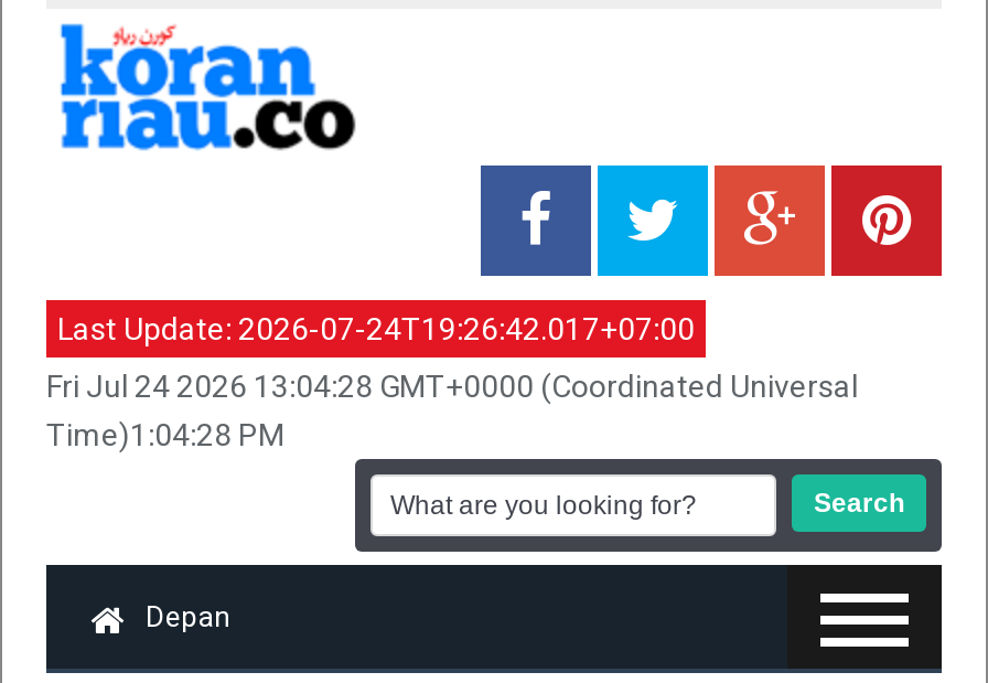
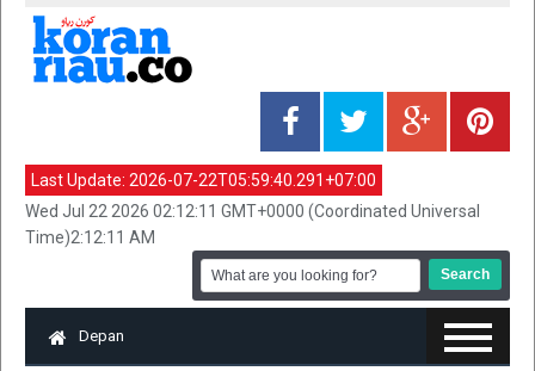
[57,311,695,346] Last Update: 2026-07-24T19:26:42.017+07:00 -> [31,171,376,190] Last Update: 2026-07-22T05:59:40.291+07:00
[46,369,858,452] Fri Jul 24 2026 13:04:28 GMT+0000 (Coordinated Universal | Time)1:04:28 PM -> [25,202,480,247] Wed Jul 22 2026 02:12:11 GMT+0000 (Coordinated Universal | Time)2:12:11 AM

